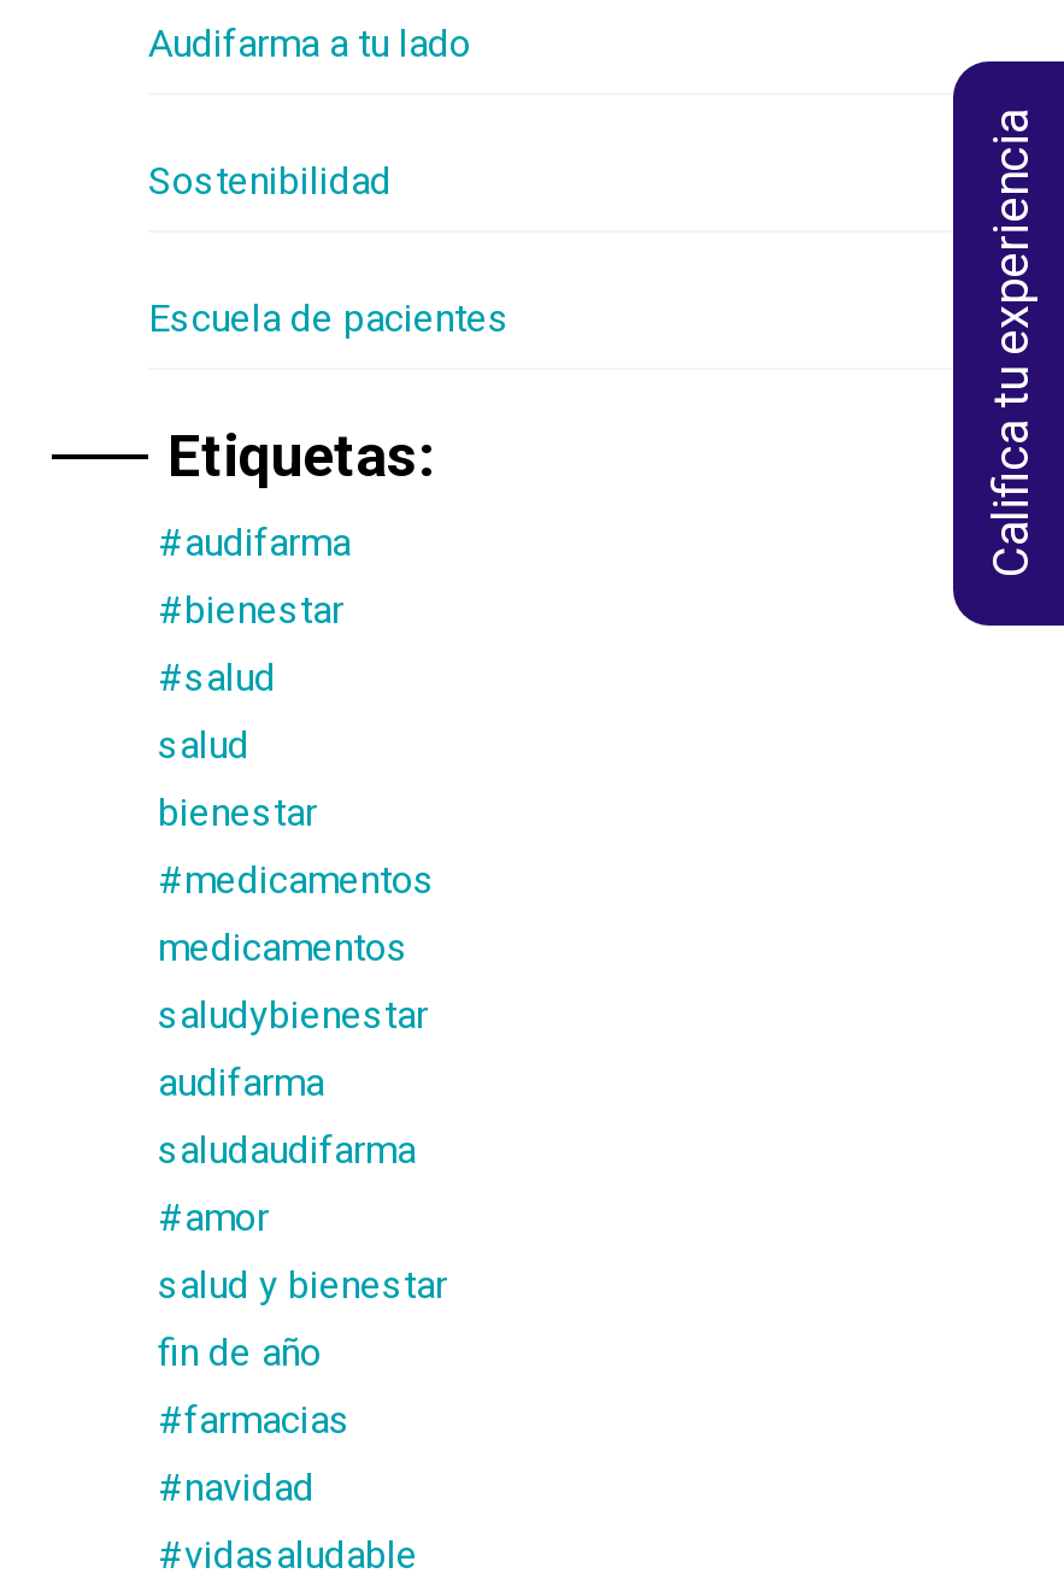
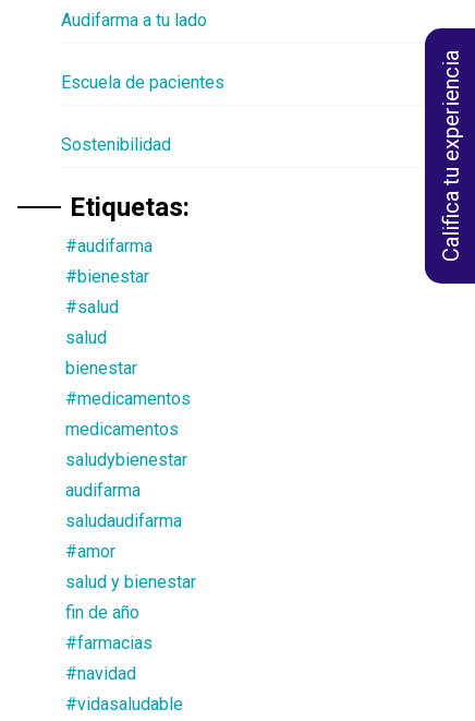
moved [148,159,392,205] -> [61,135,171,155]: Sostenibilidad
moved [148,296,510,342] -> [61,72,224,93]: Escuela de pacientes

